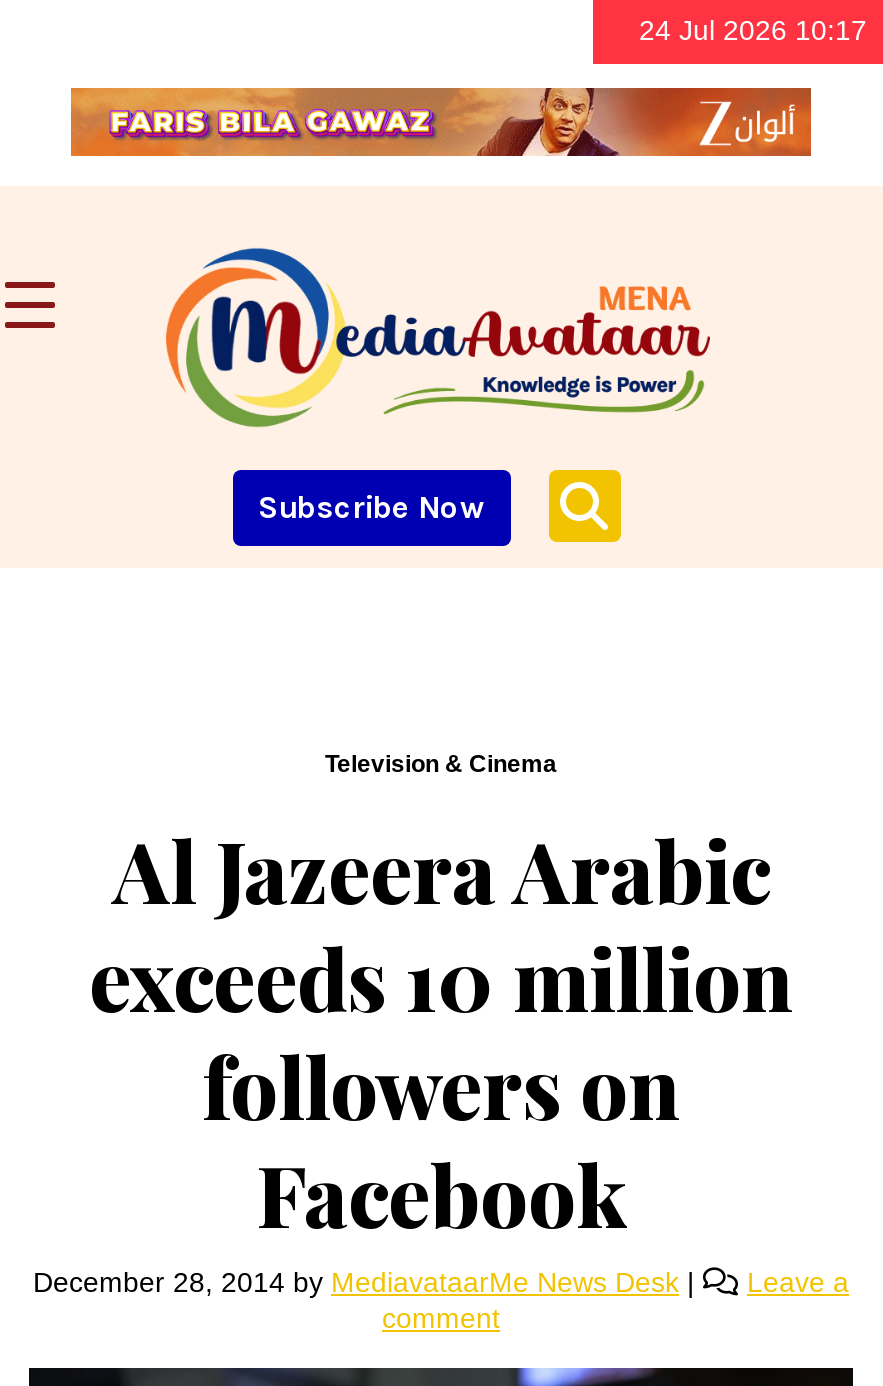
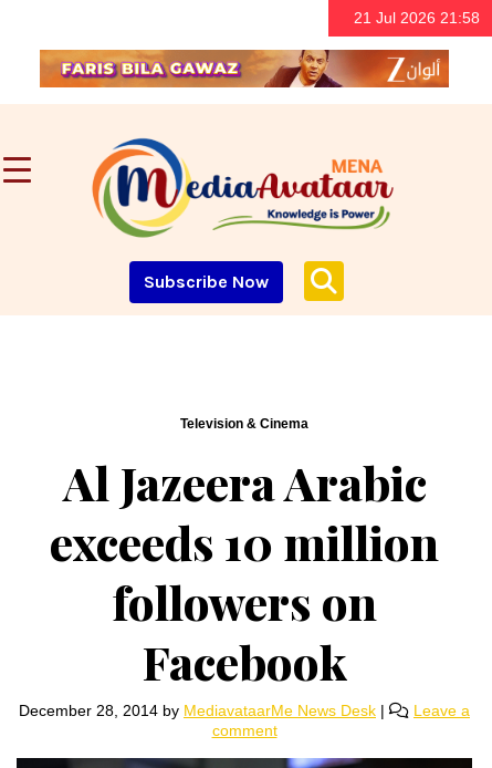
[639,14,867,46] 24 Jul 2026 10:17 -> [354,9,480,27] 21 Jul 2026 21:58

